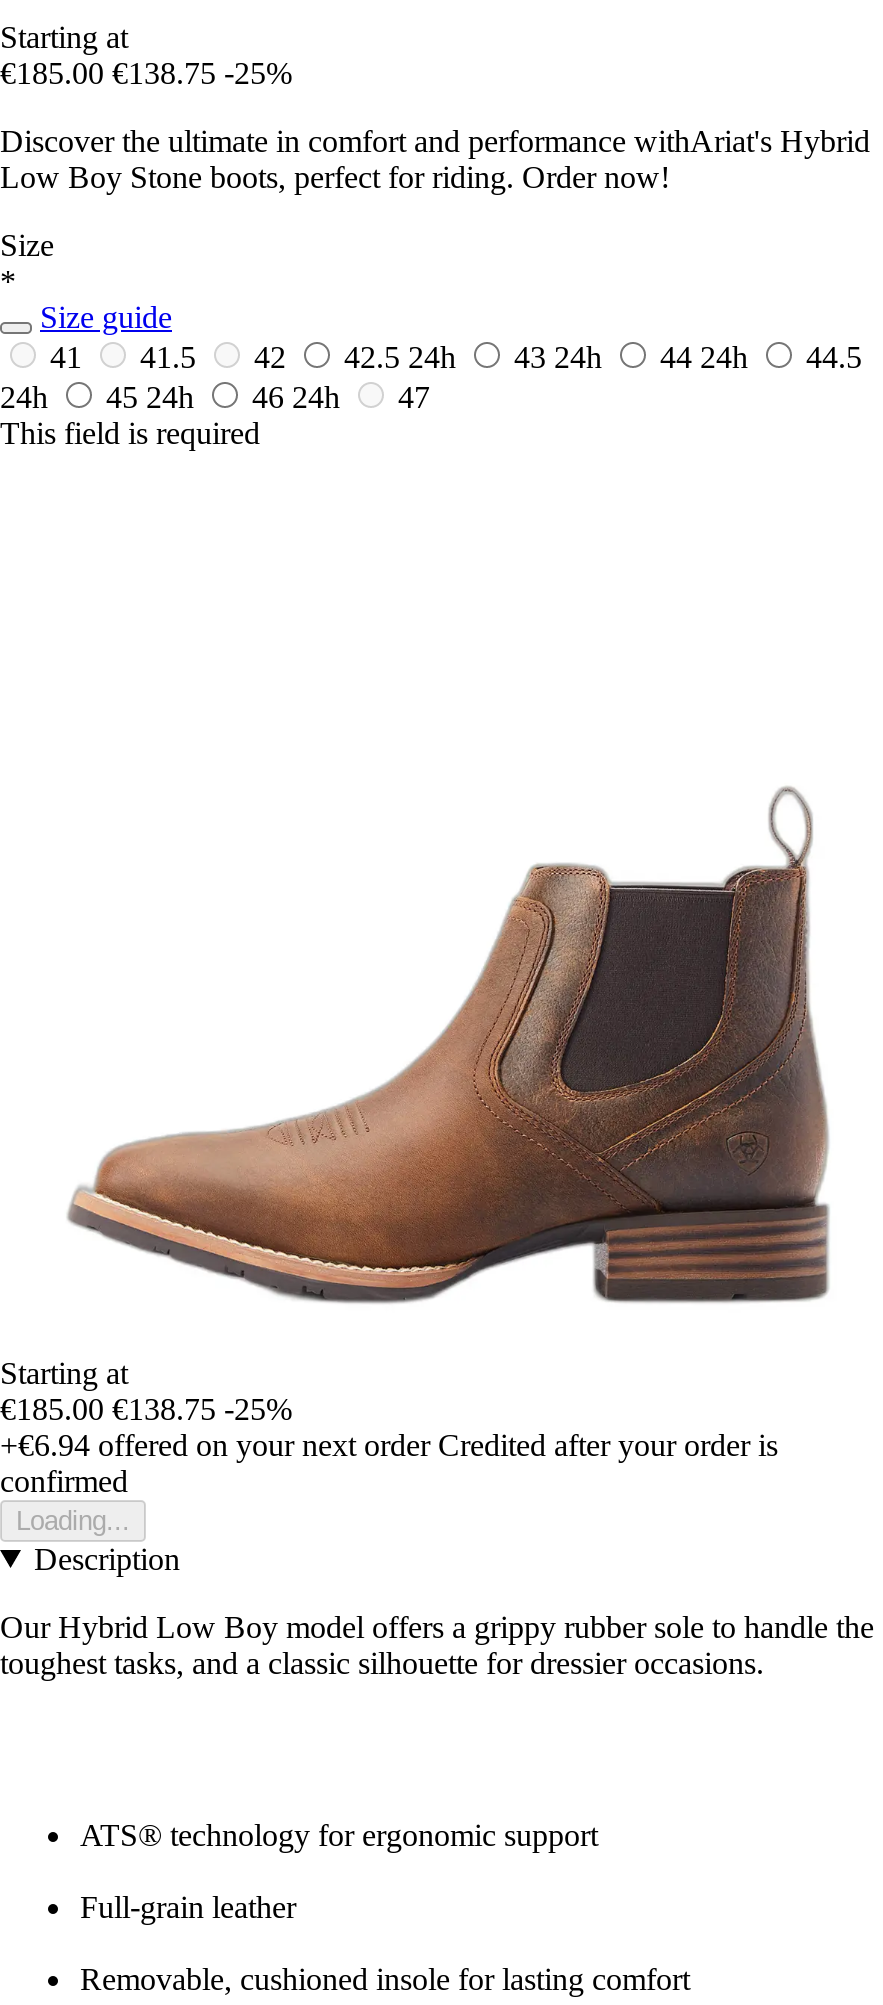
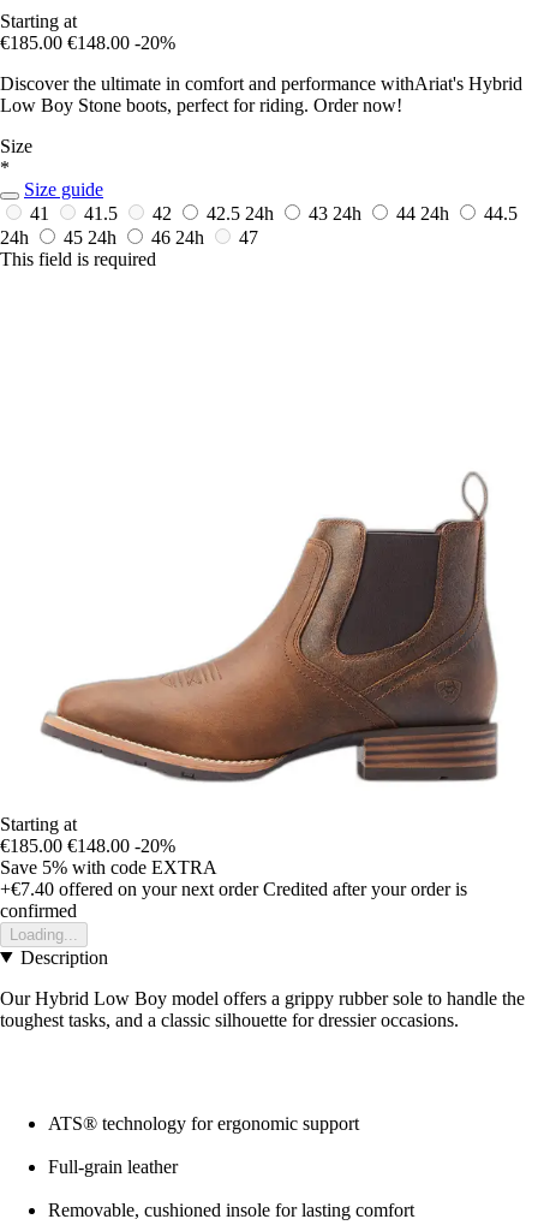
[0,56,292,90] €185.00 €138.75 -25% -> [0,32,175,53] €185.00 €148.00 -20%
[0,1392,778,1462] €185.00 €138.75 -25% | +€6.94 offered on your next order Credited after your order is -> [0,835,467,899] €185.00 €148.00 -20% | Save 5% with code EXTRA | +€7.40 offered on your next order Credited after your order is

